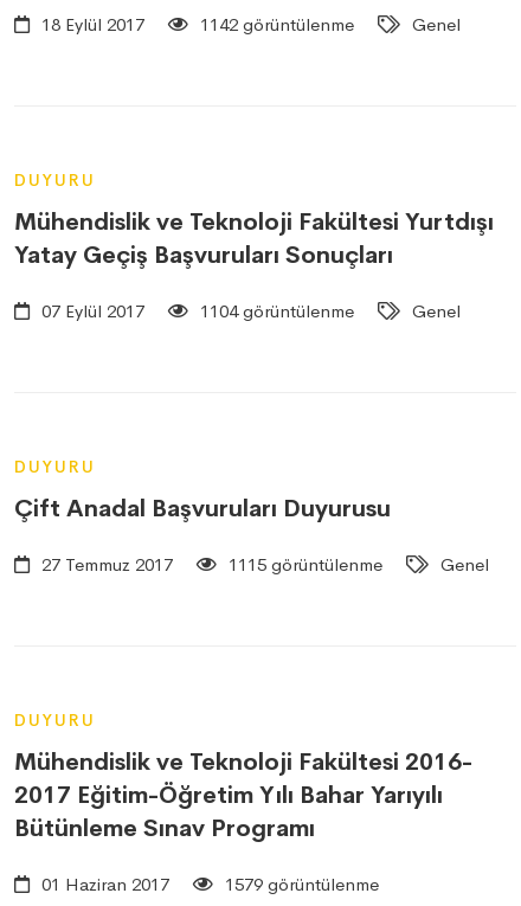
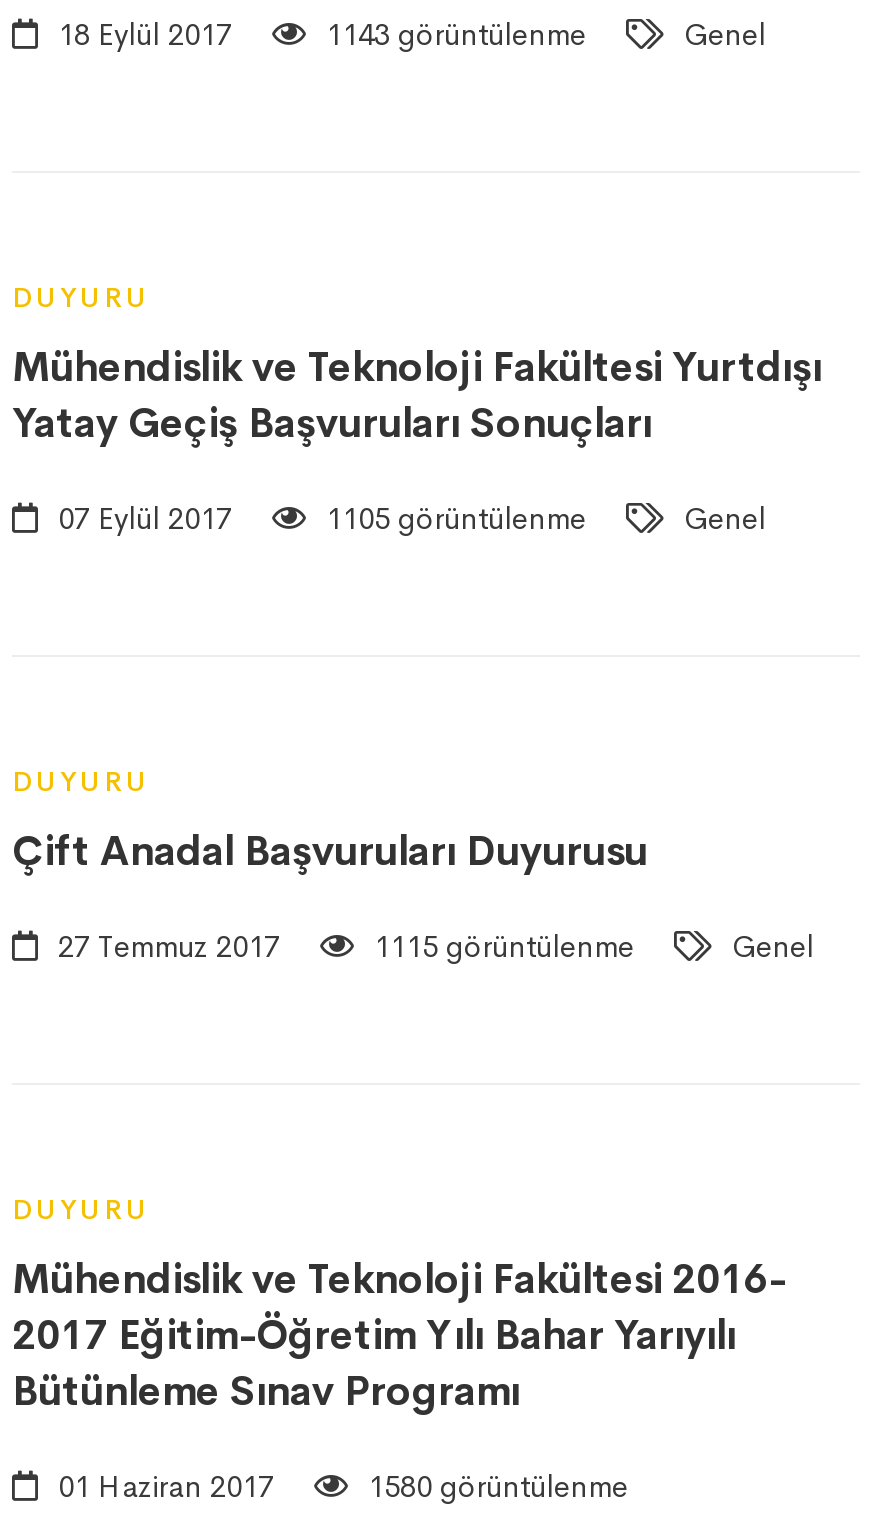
[195,13,354,36] 1142 görüntülenme -> [318,15,586,53] 1143 görüntülenme
[195,300,354,322] 1104 görüntülenme -> [318,499,586,537] 1105 görüntülenme
[220,873,379,895] 1579 görüntülenme -> [360,1467,628,1505] 1580 görüntülenme

